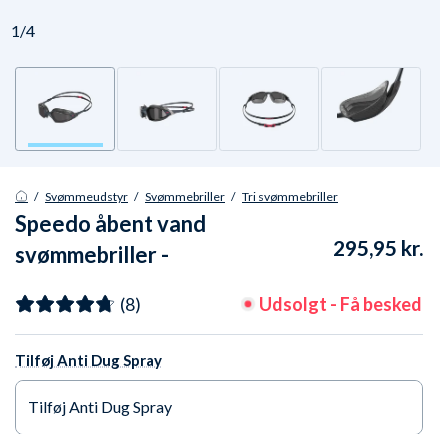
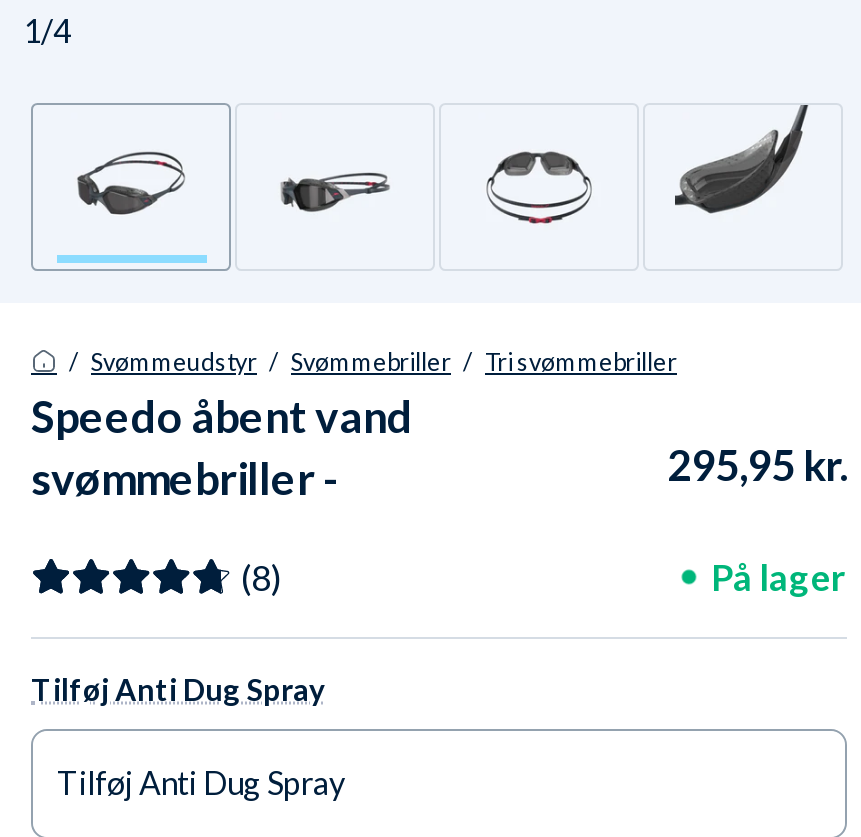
[259,293,422,315] Udsolgt - Få besked -> [711,555,845,599] På lager

